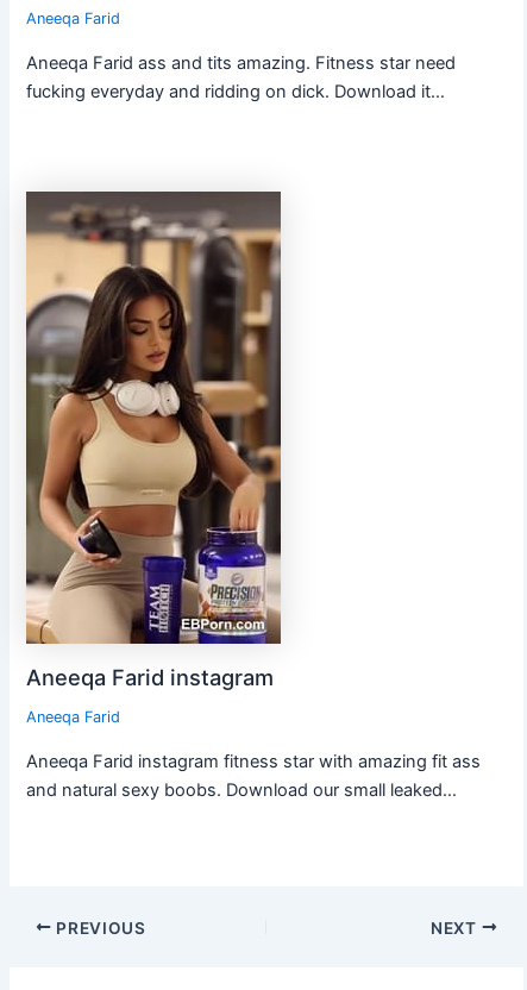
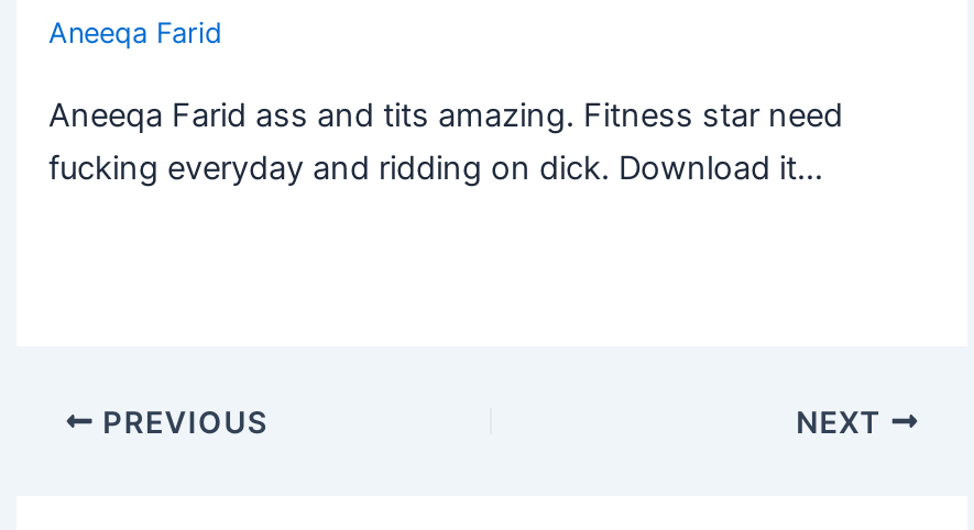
[25,190,481,801] [image] | Aneeqa Farid instagram | Aneeqa Farid | Aneeqa Farid instagram fitness star with amazing fit ass | and natural sexy boobs. Download our small leaked… -> none

